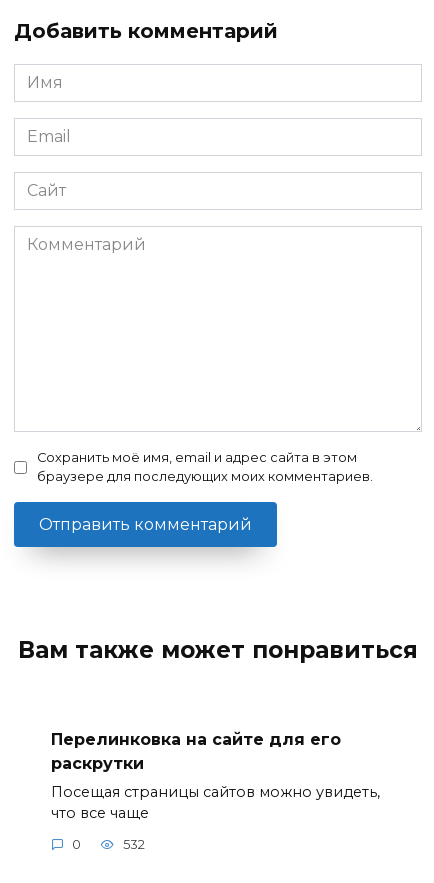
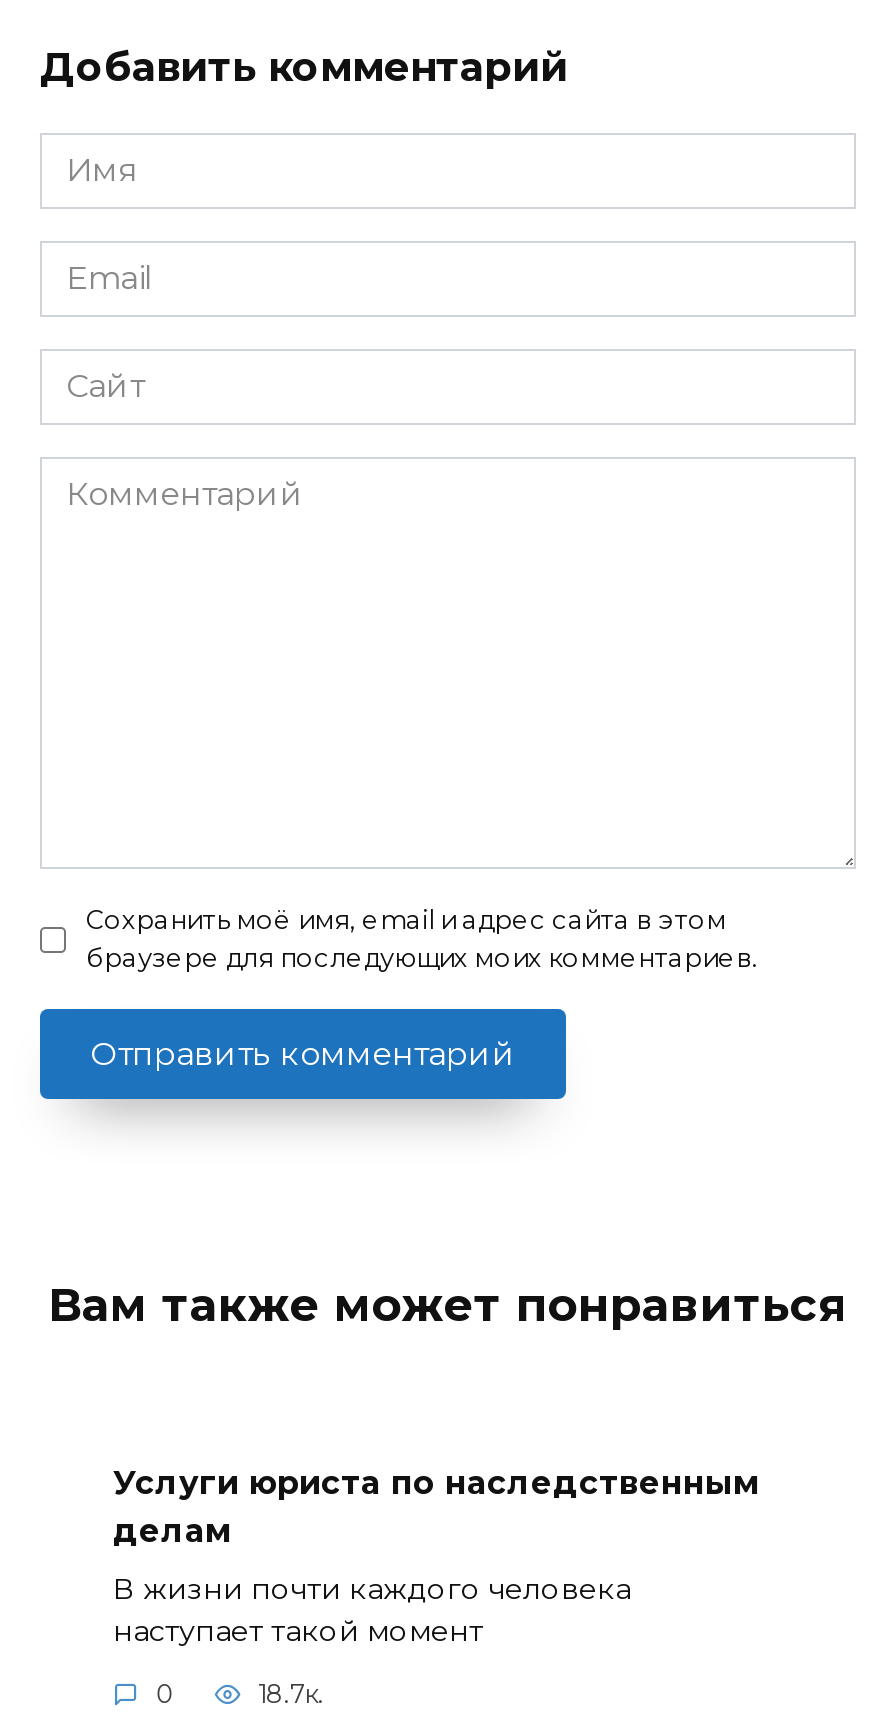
[50,729,340,772] Перелинковка на сайте для его | раскрутки -> [113,1463,759,1549] Услуги юриста по наследственным | делам
[50,783,379,822] Посещая страницы сайтов можно увидеть, | что все чаще -> [113,1570,631,1648] В жизни почти каждого человека | наступает такой момент
[123,837,145,852] 532 -> [258,1679,324,1709] 18.7к.

